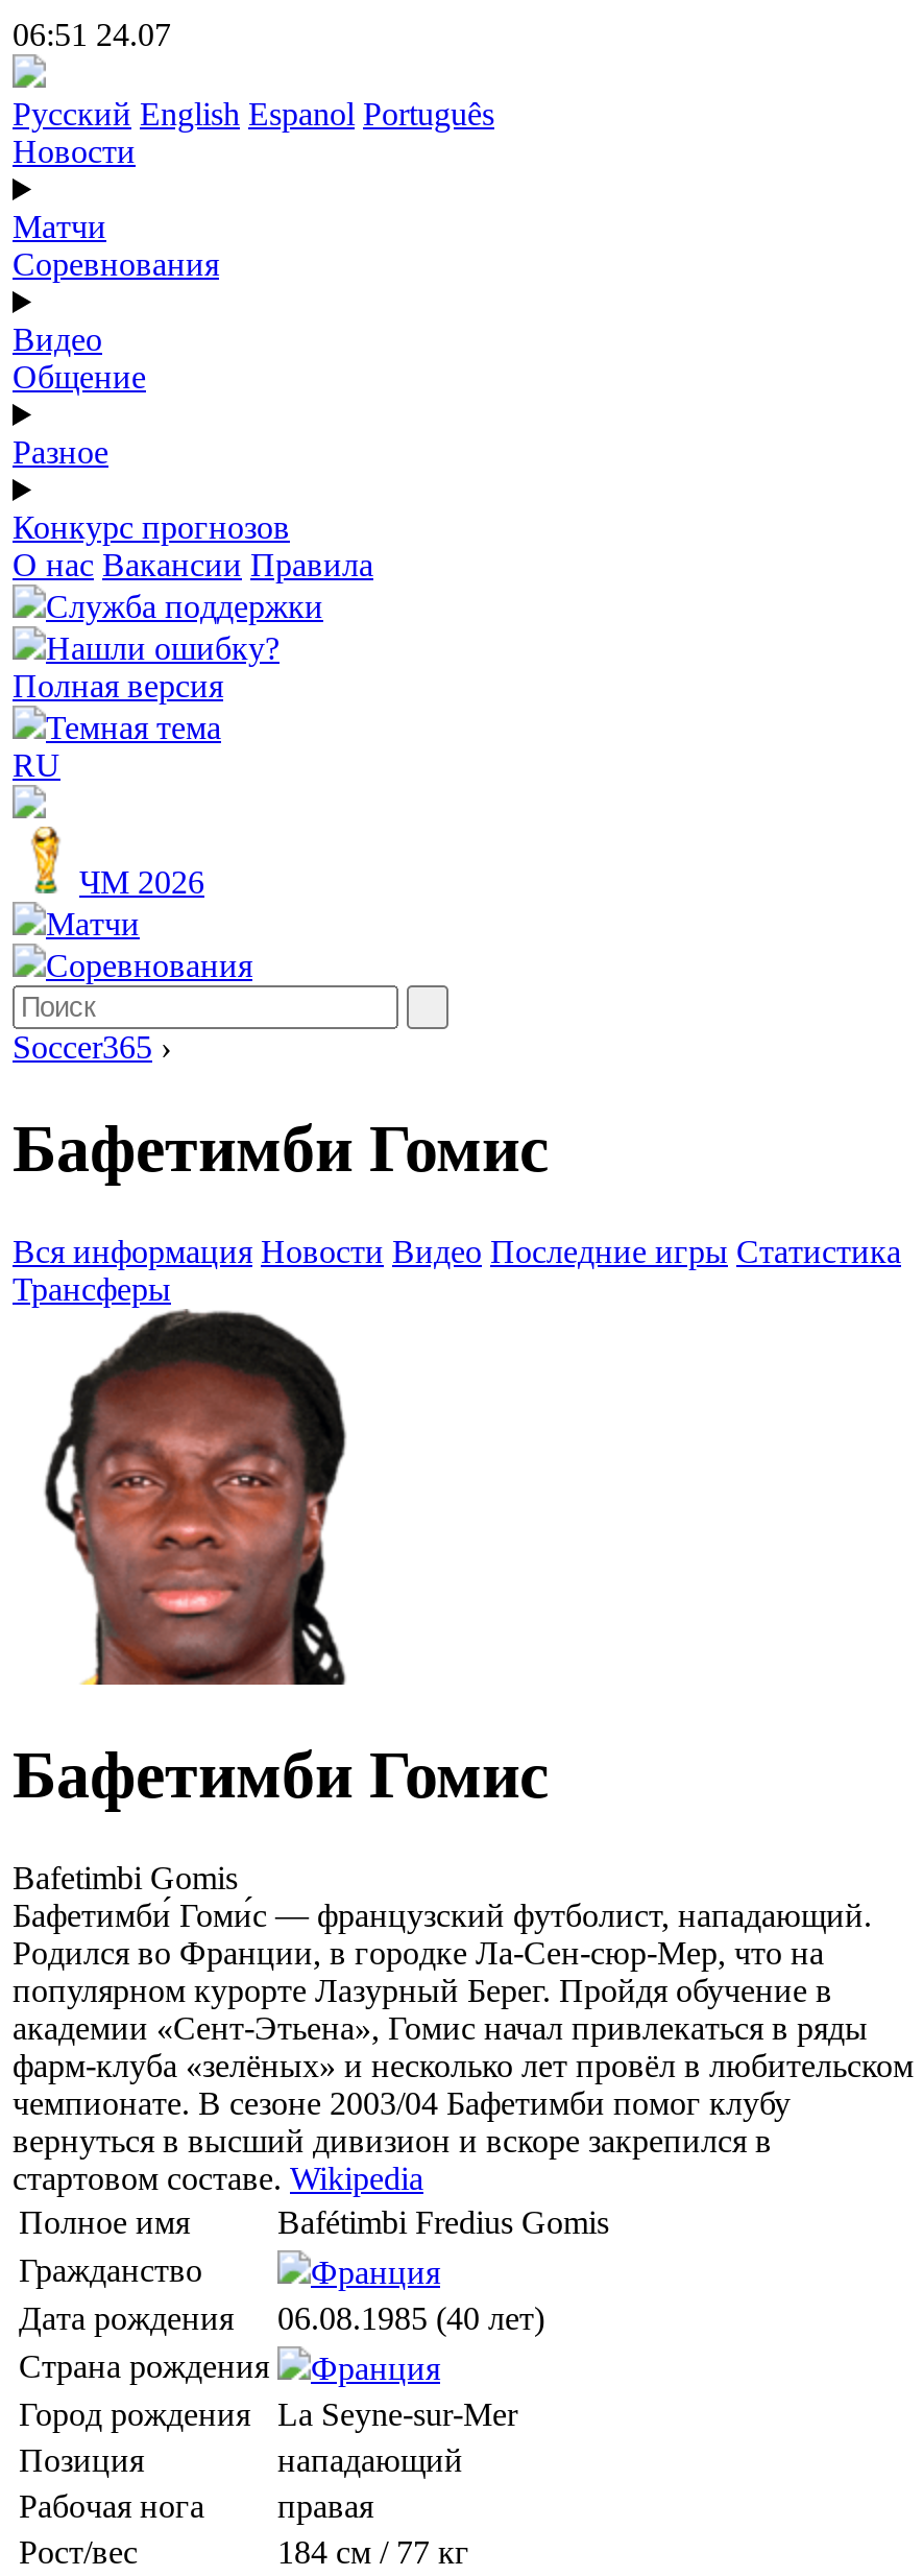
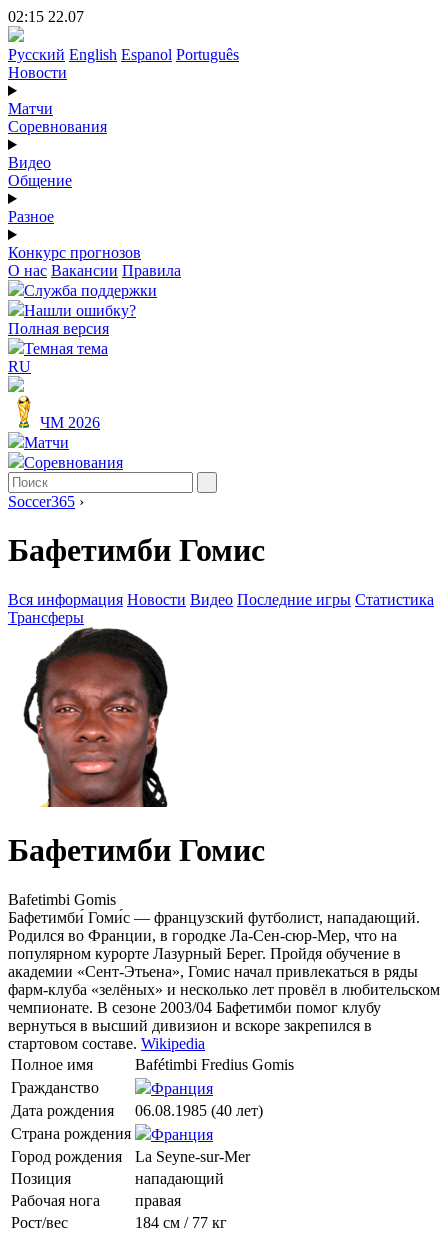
[13,17,171,52] 06:51 24.07 -> [8,8,84,25] 02:15 22.07

